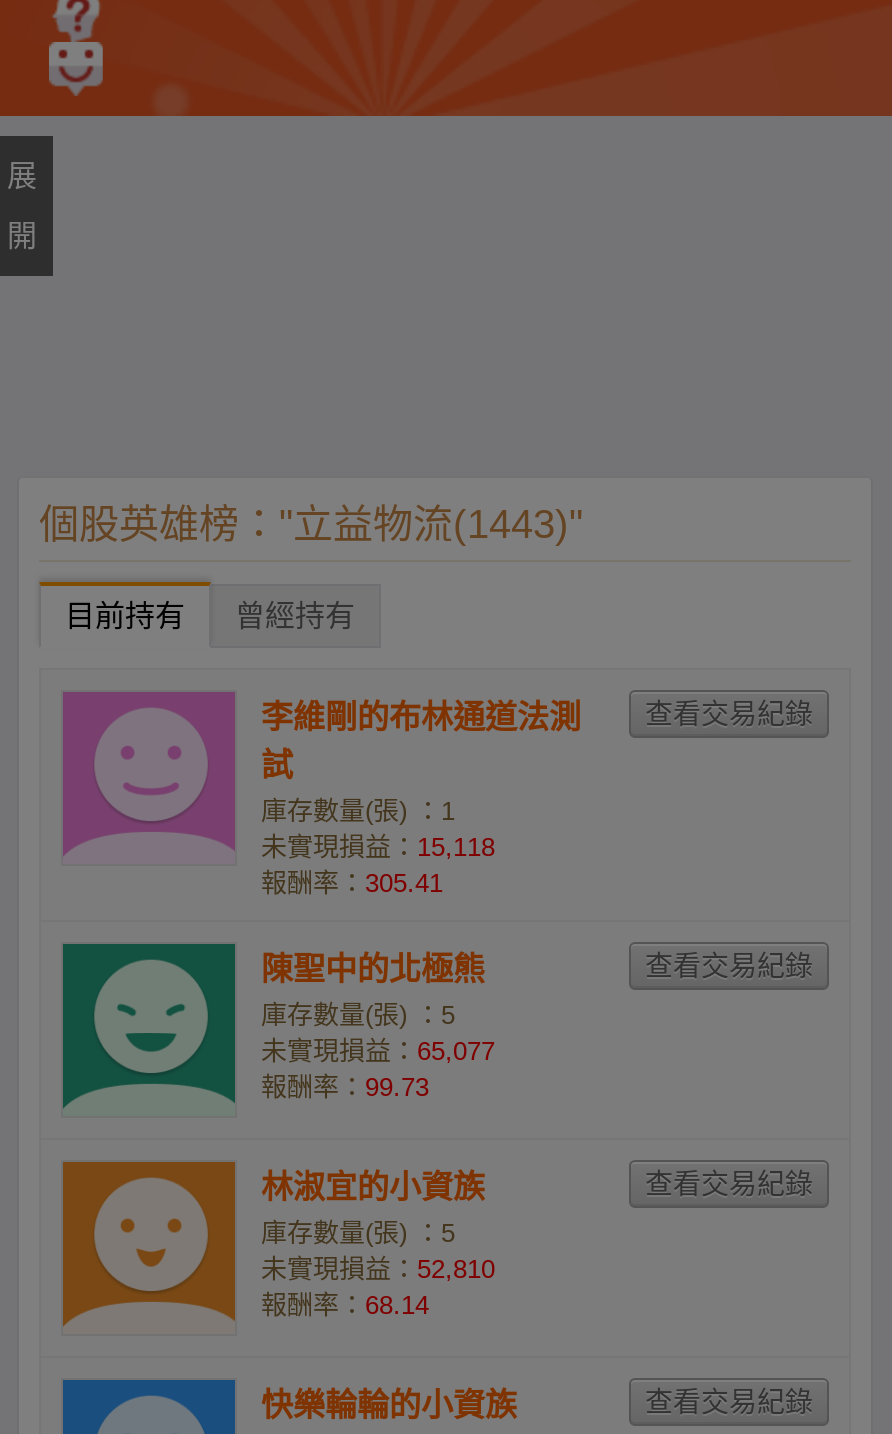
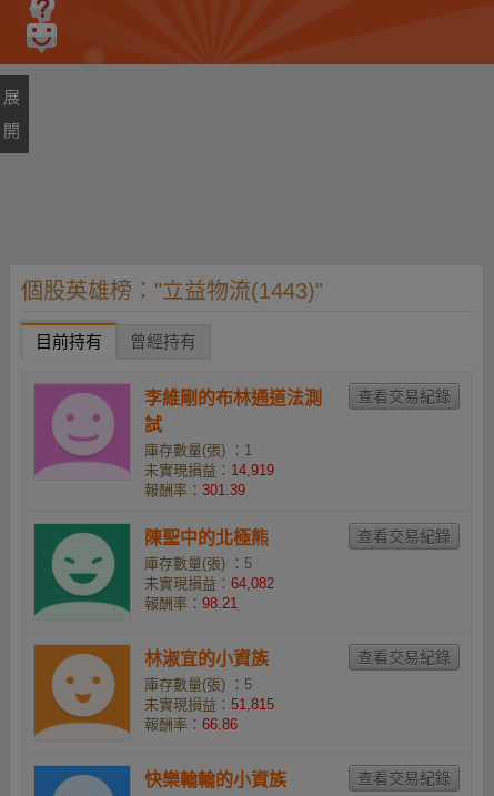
[261,832,495,862] 未實現損益：15,118 -> [144,462,274,479] 未實現損益：14,919
[261,868,443,898] 報酬率：305.41 -> [144,482,245,499] 報酬率：301.39
[261,1037,495,1067] 未實現損益：65,077 -> [144,576,274,592] 未實現損益：64,082
[261,1073,429,1103] 報酬率：99.73 -> [144,596,238,612] 報酬率：98.21
[261,1255,495,1285] 未實現損益：52,810 -> [144,697,274,713] 未實現損益：51,815
[261,1291,429,1321] 報酬率：68.14 -> [144,717,238,733] 報酬率：66.86

